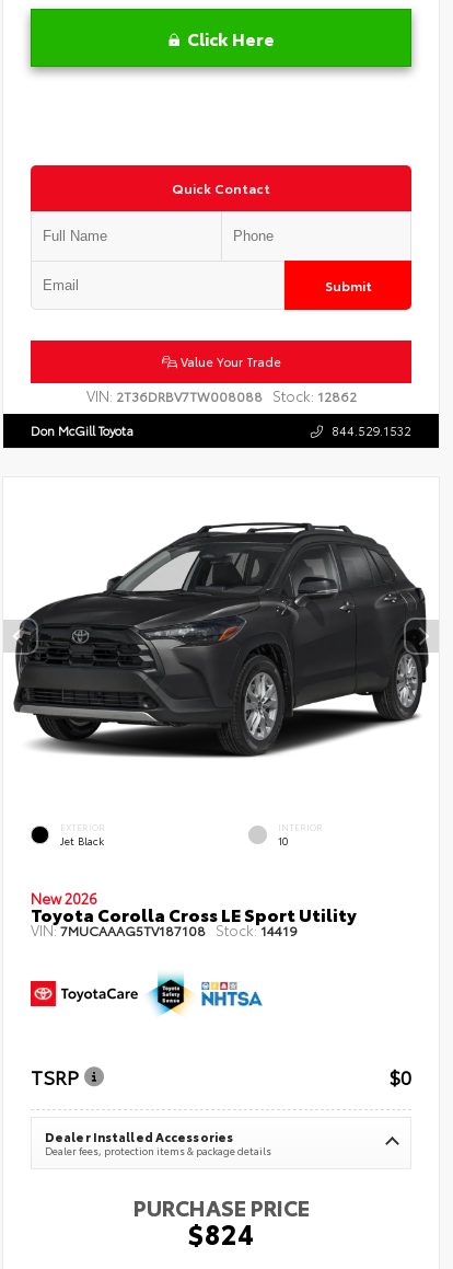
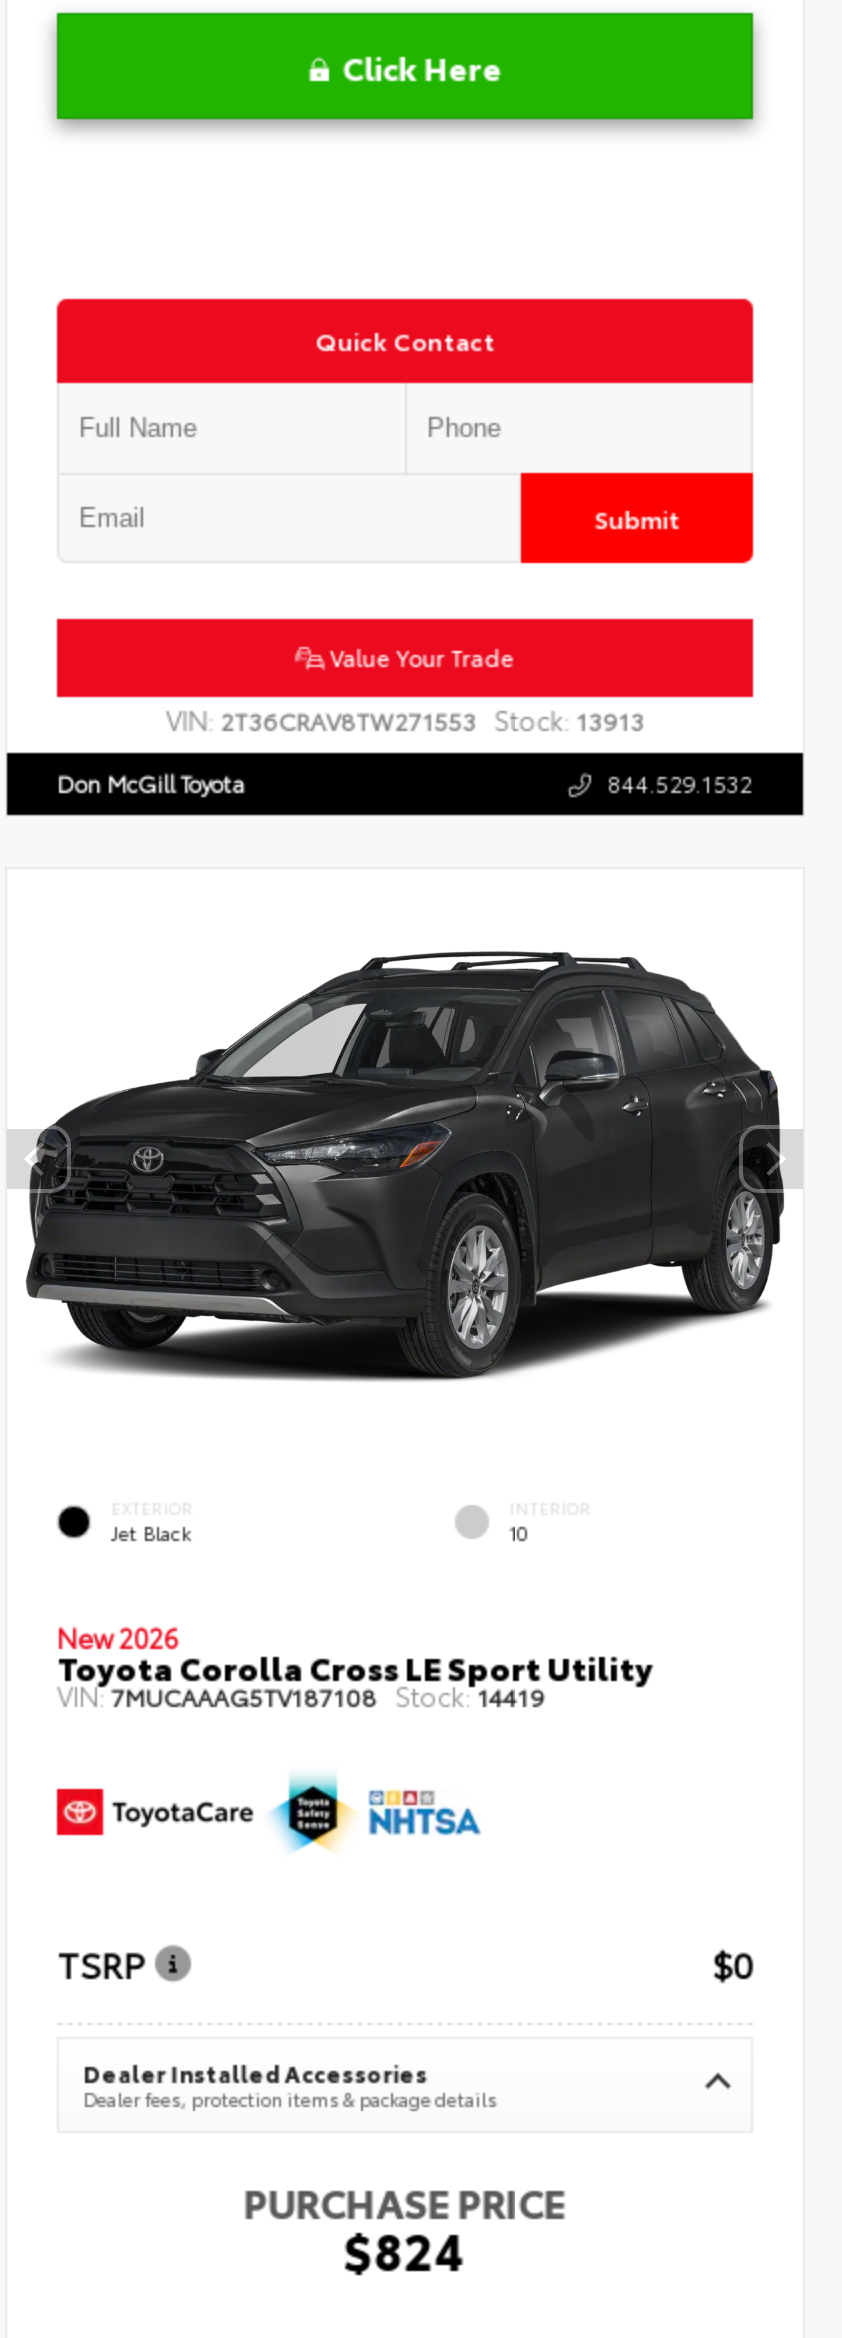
[86,385,356,405] VIN: 2T36DRBV7TW008088 Stock: 12862 -> [166,701,644,737] VIN: 2T36CRAV8TW271553 Stock: 13913

